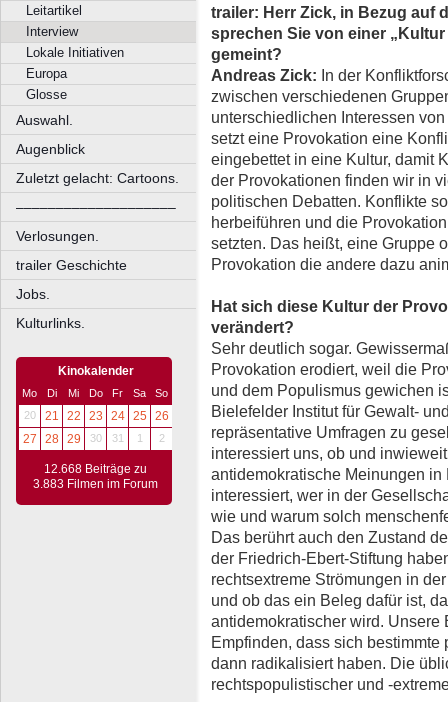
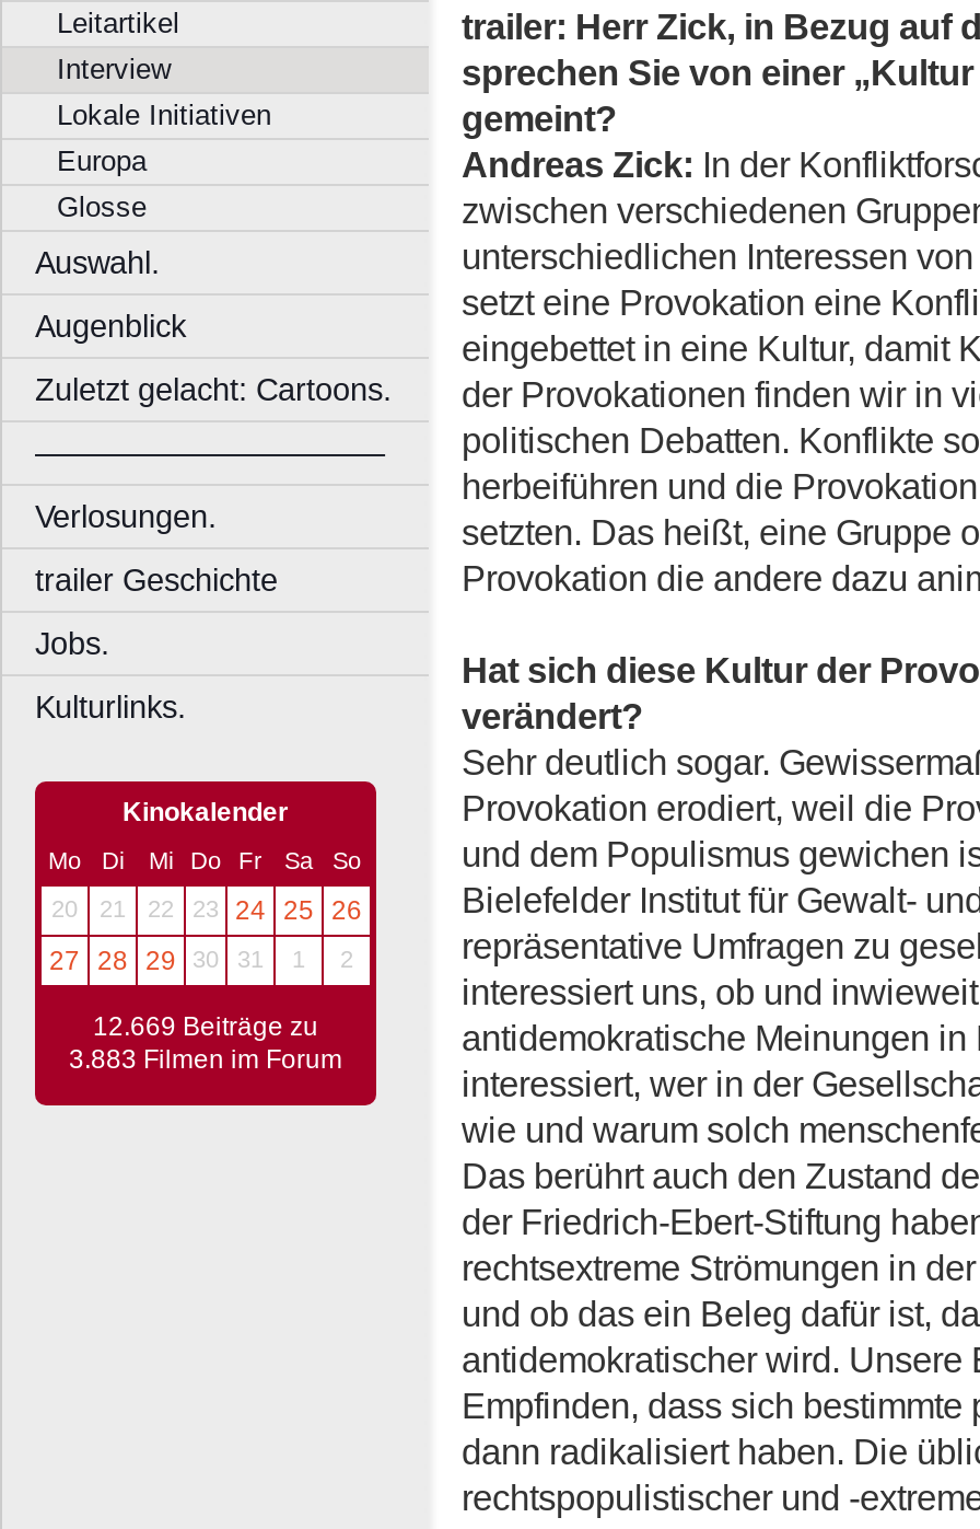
[44,462,147,476] 12.668 Beiträge zu -> [93,1011,318,1042] 12.669 Beiträge zu

